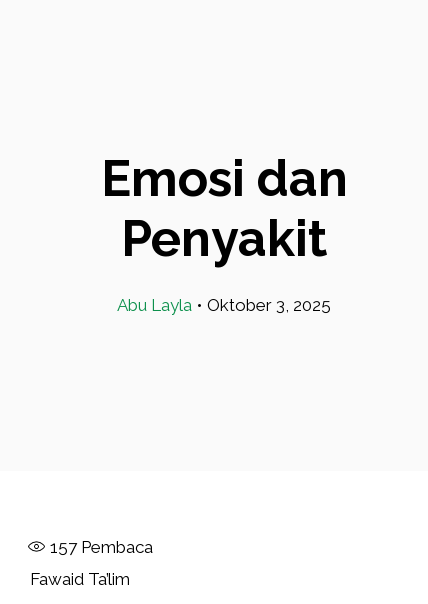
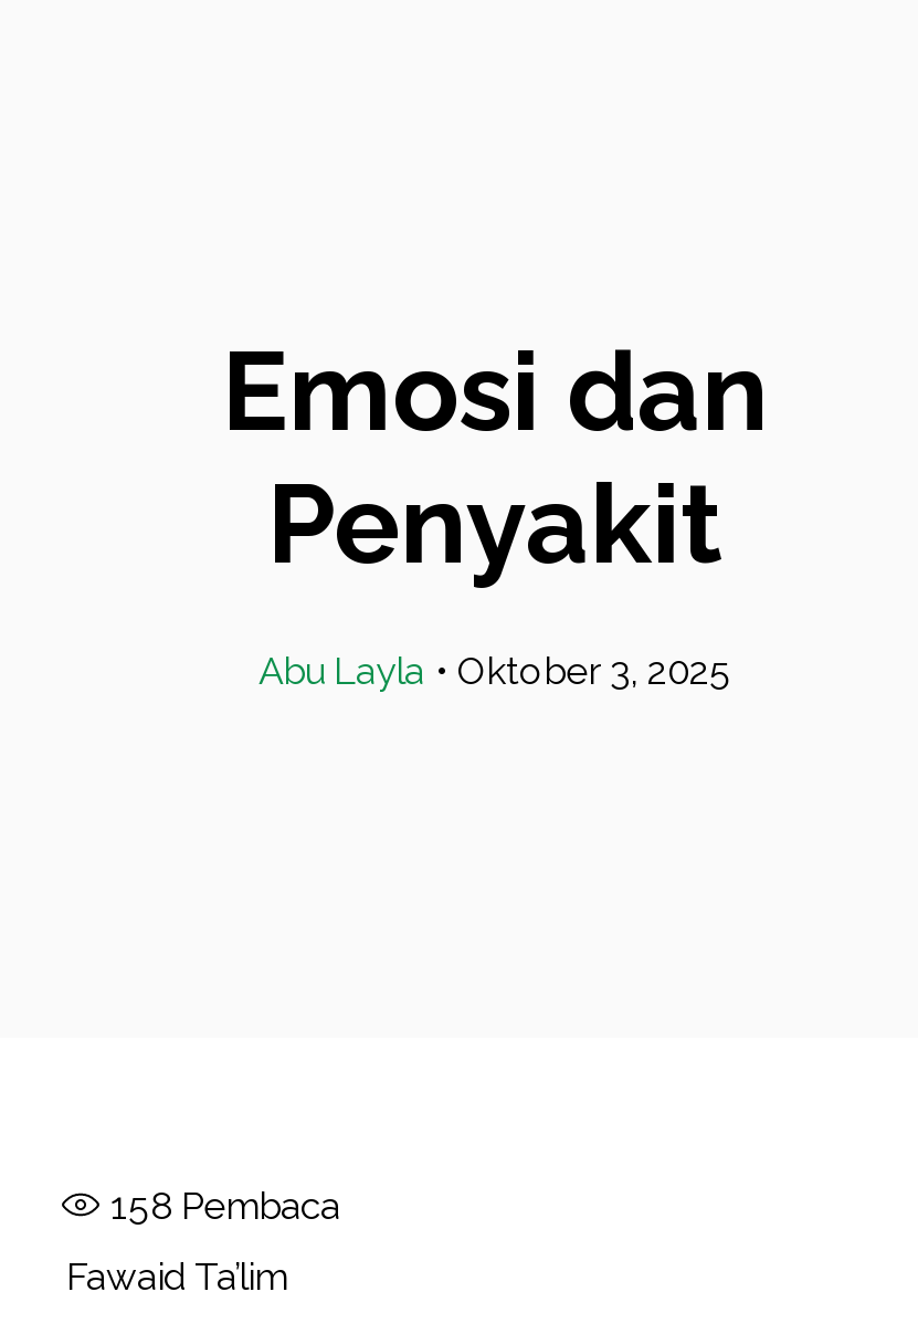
[50,537,153,557] 157 Pembaca -> [110,1184,340,1228] 158 Pembaca

